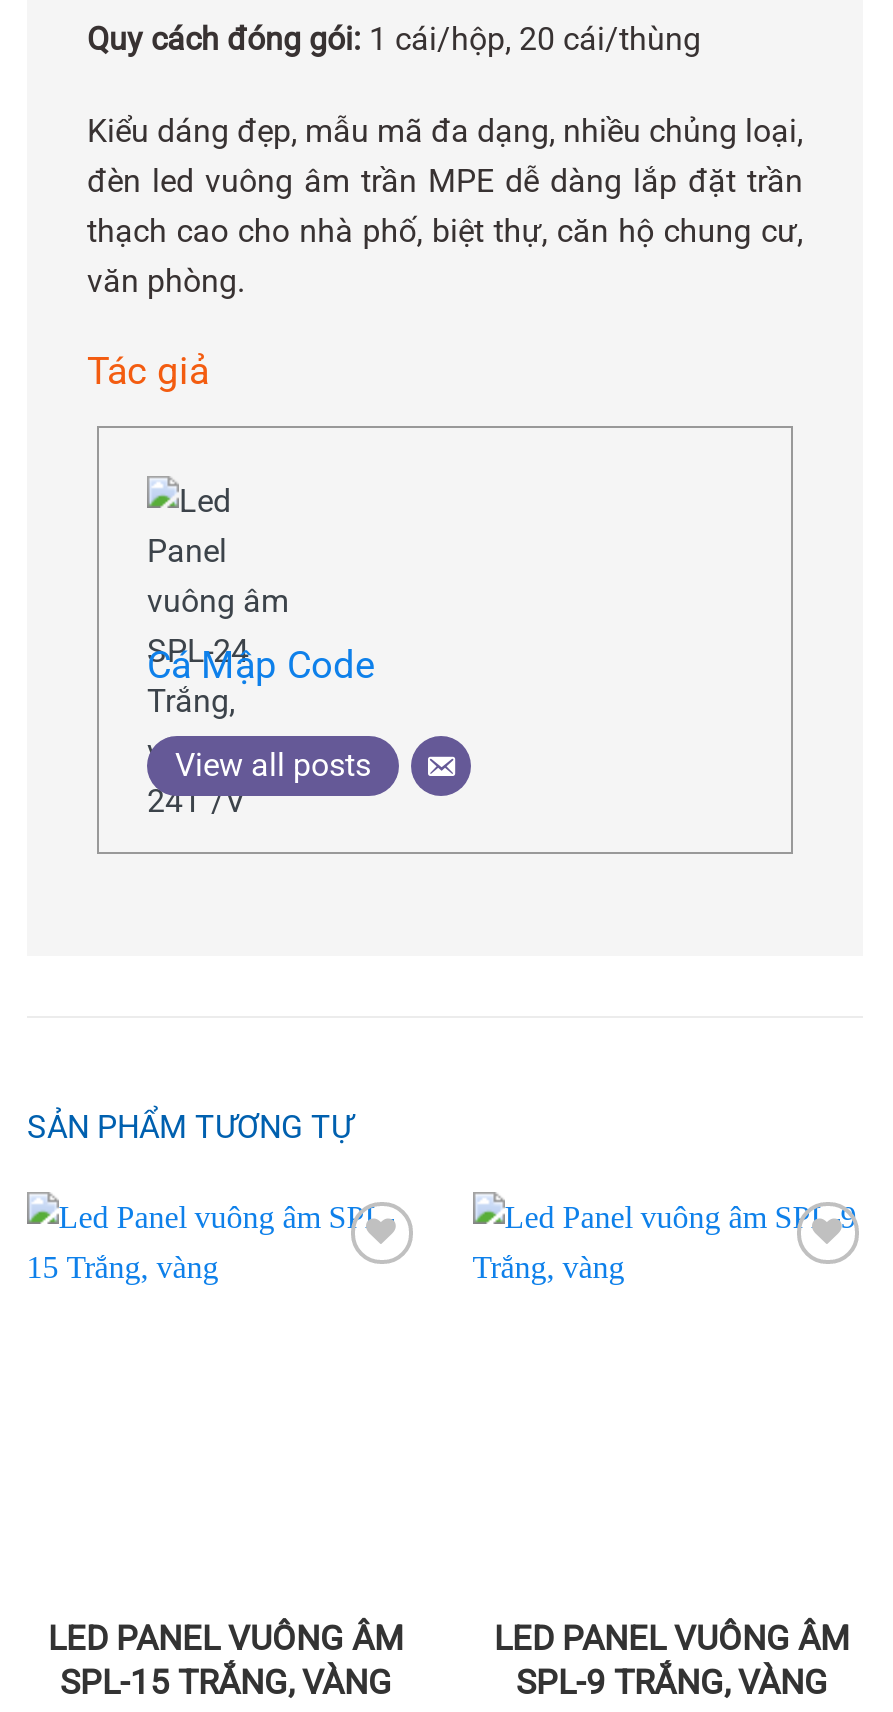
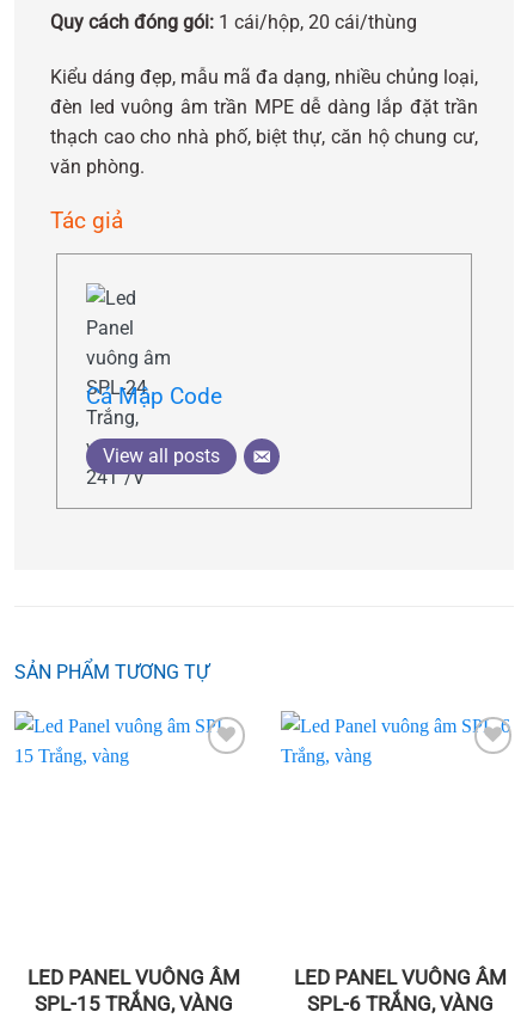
[516,1661,828,1701] SPL-9 TRẮNG, VÀNG -> [307,991,493,1015] SPL-6 TRẮNG, VÀNG

